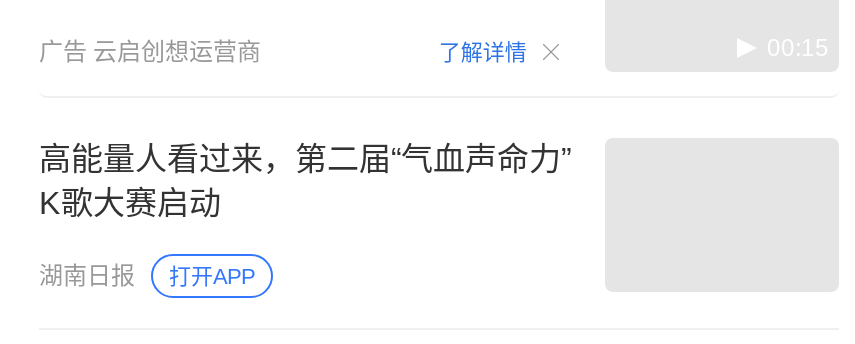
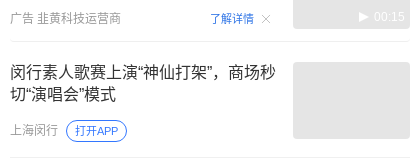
[39,38,261,66] 广告云启创想运营商 -> [10,12,121,26] 广告韭黄科技运营商
[39,142,571,220] 高能量人看过来，第二届“气血声命力” | K歌大赛启动 -> [10,64,276,103] 闵行素人歌赛上演“神仙打架”，商场秒 | 切“演唱会”模式
[39,262,135,290] 湖南日报 -> [10,124,58,138] 上海闵行

